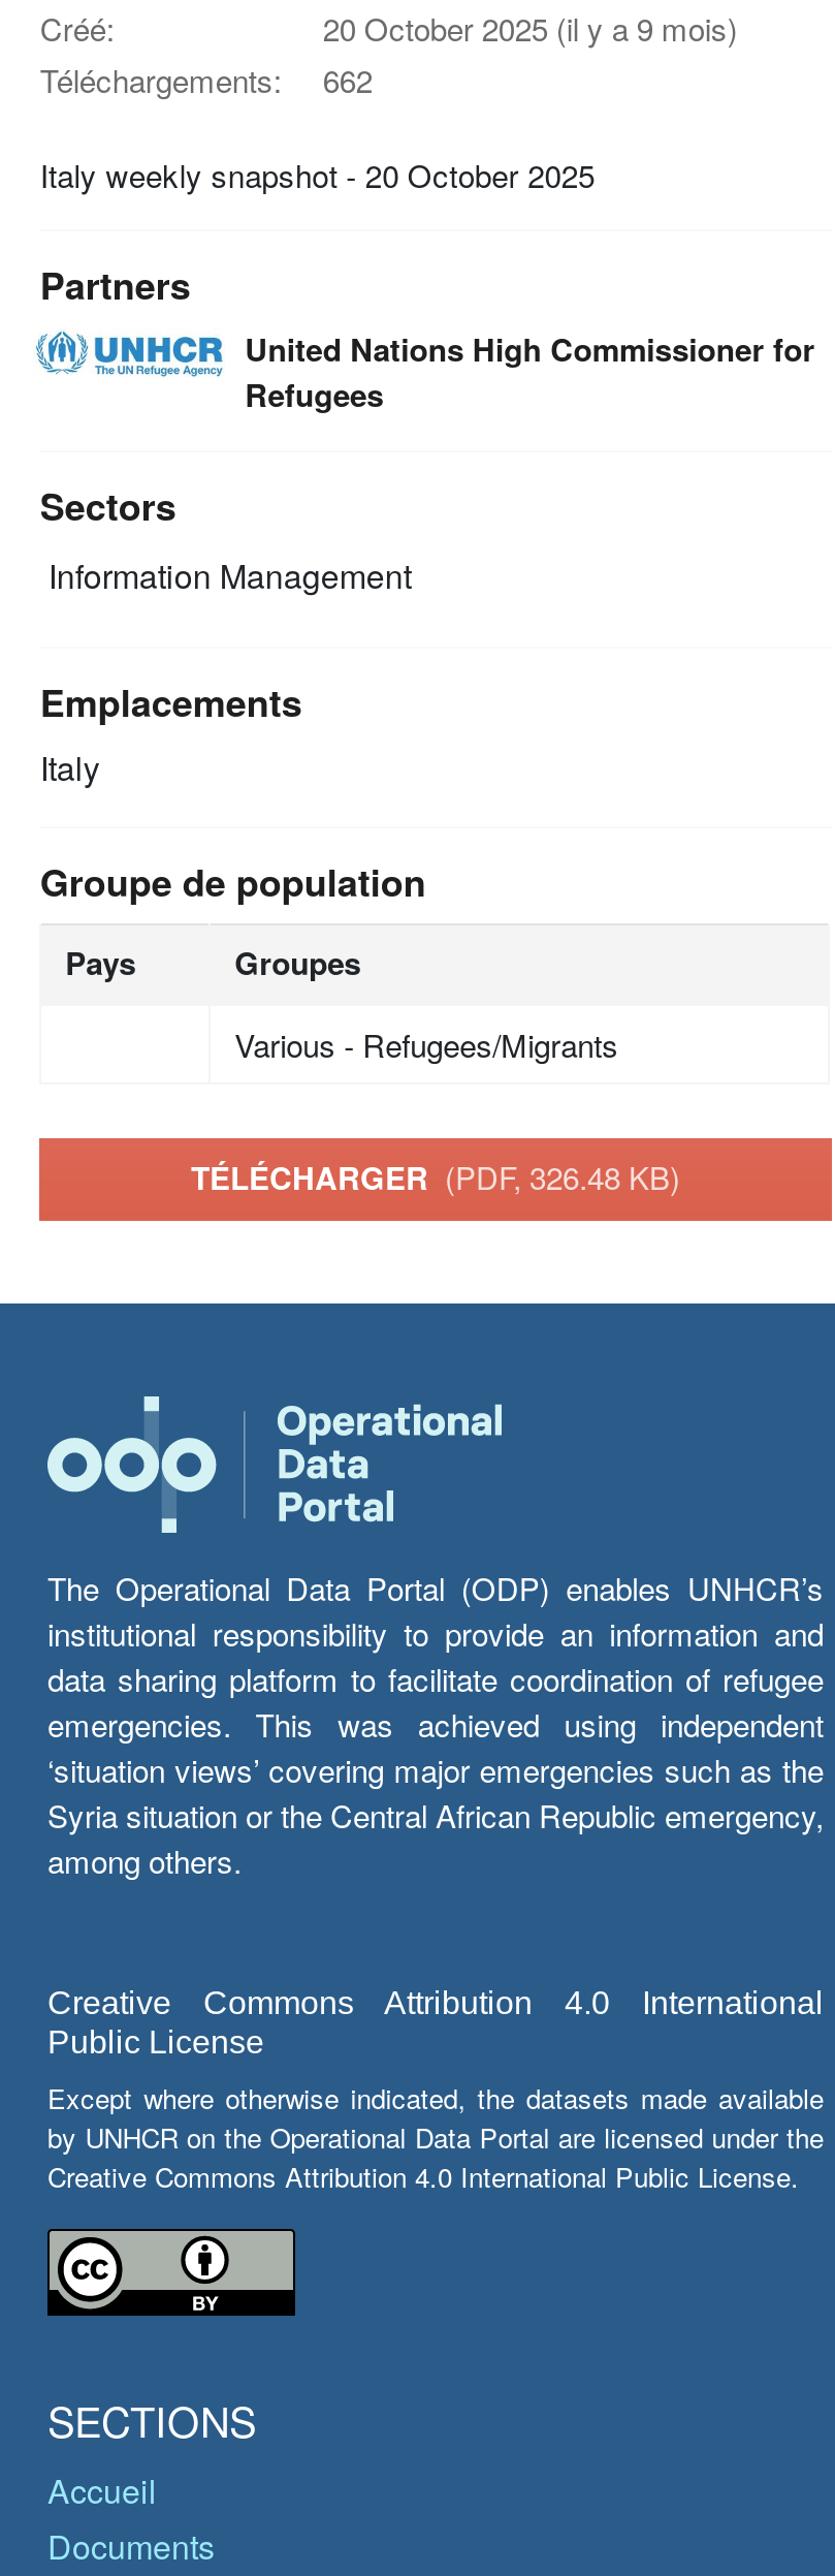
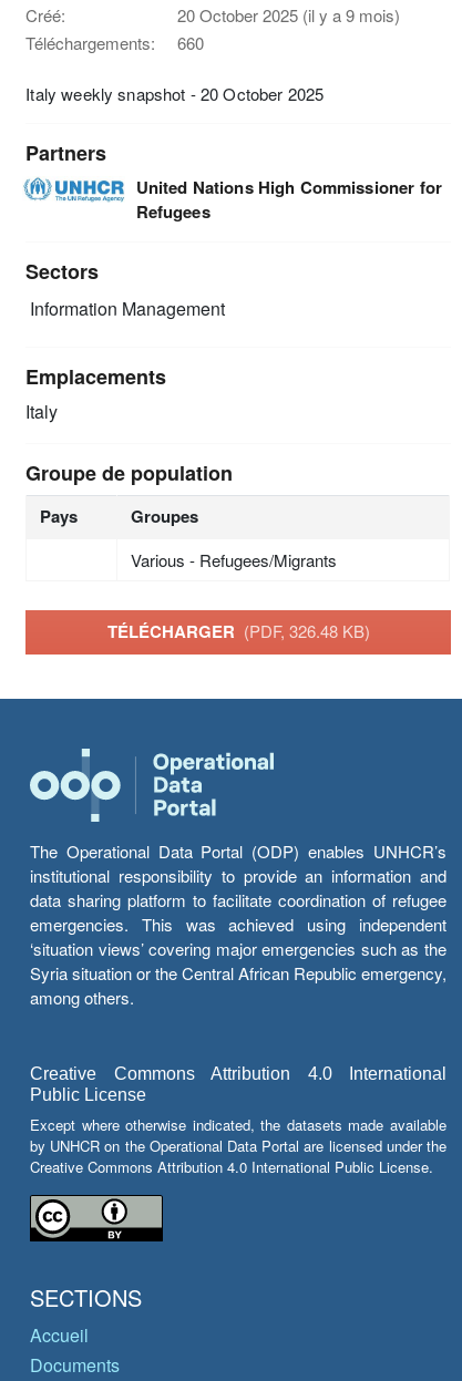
[40,57,372,101] Téléchargements: 662 -> [26,31,204,54] Téléchargements: 660

